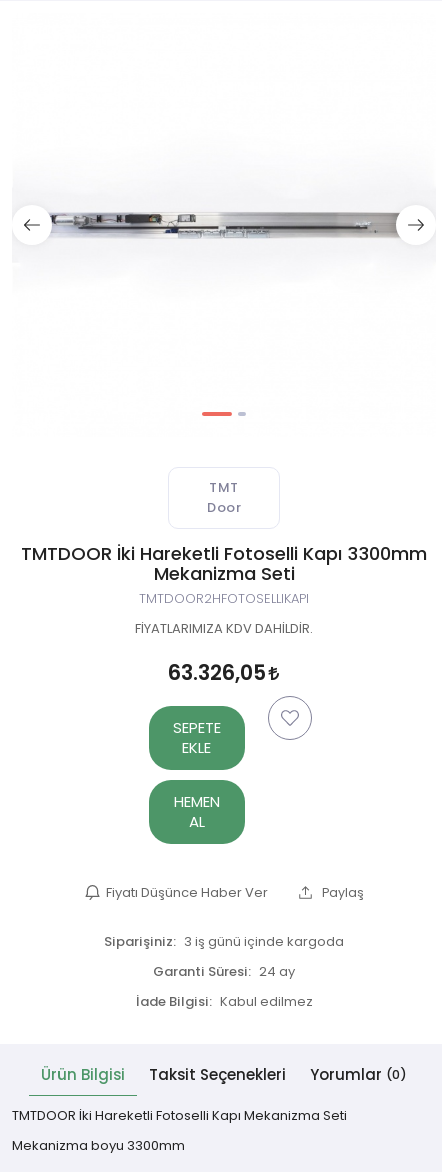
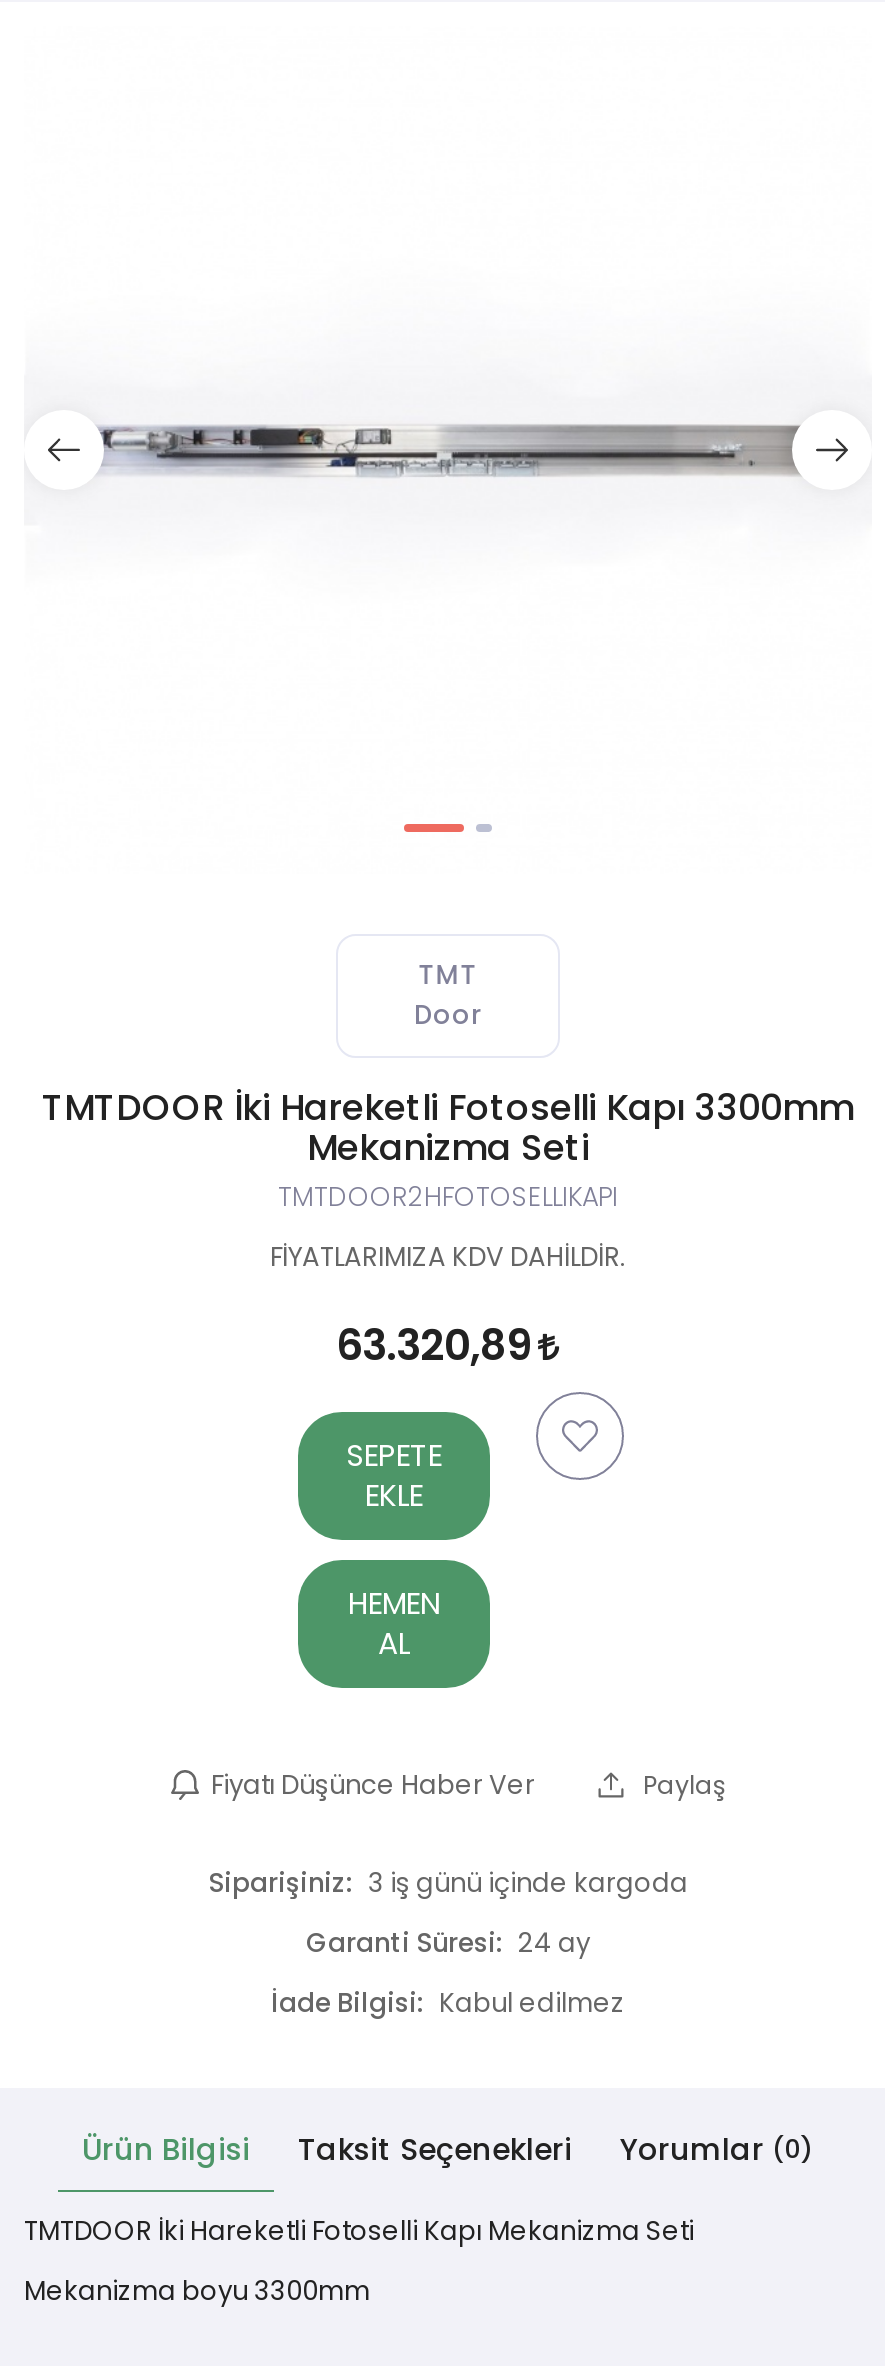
[168,662,271,683] 63.326,05 -> [336,1324,542,1366] 63.320,89

